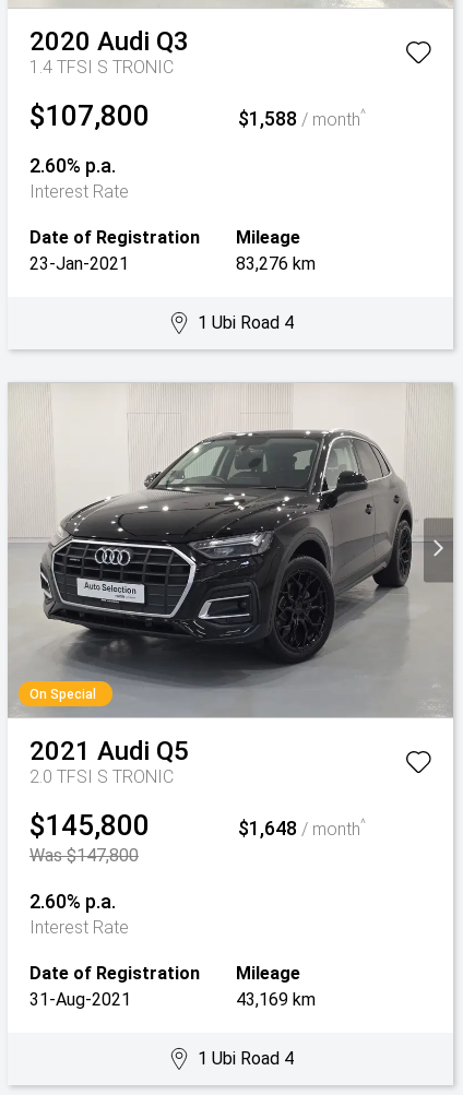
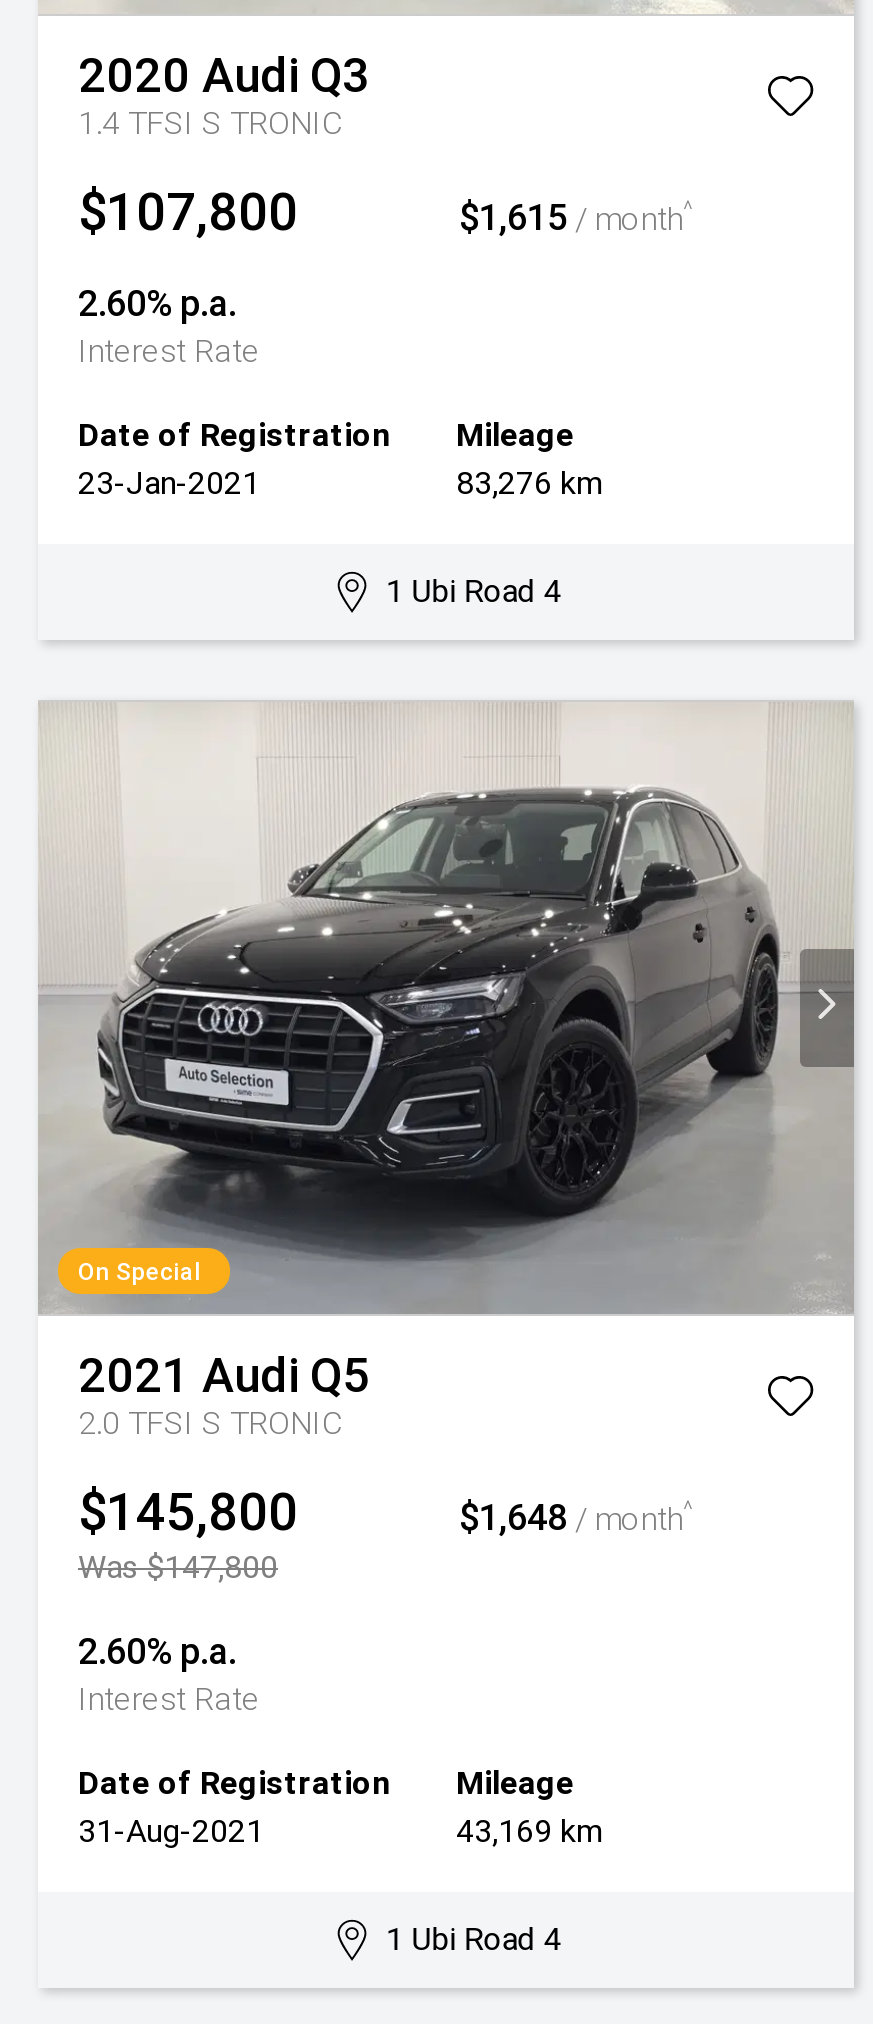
[238,107,365,130] $1,588 / month^ -> [459,196,693,238] $1,615 / month^

